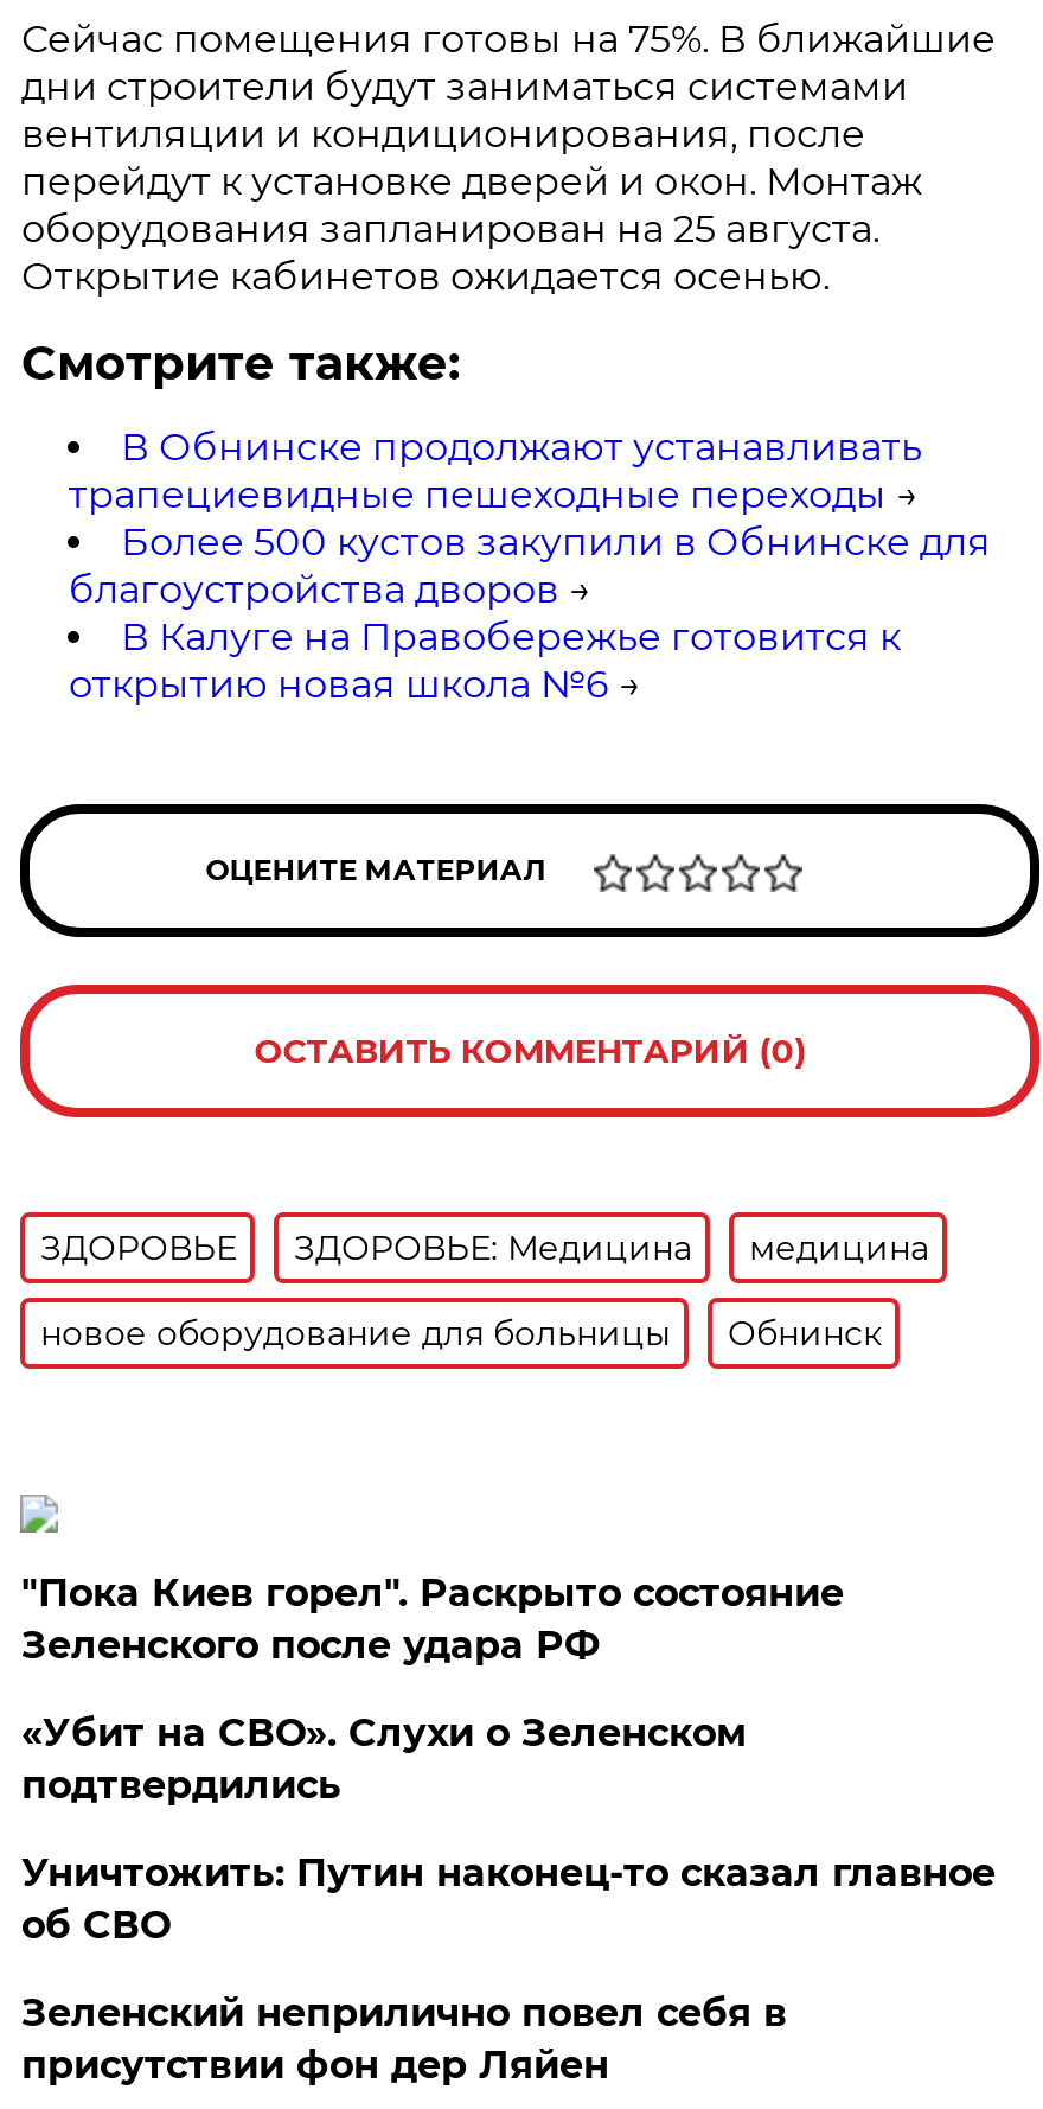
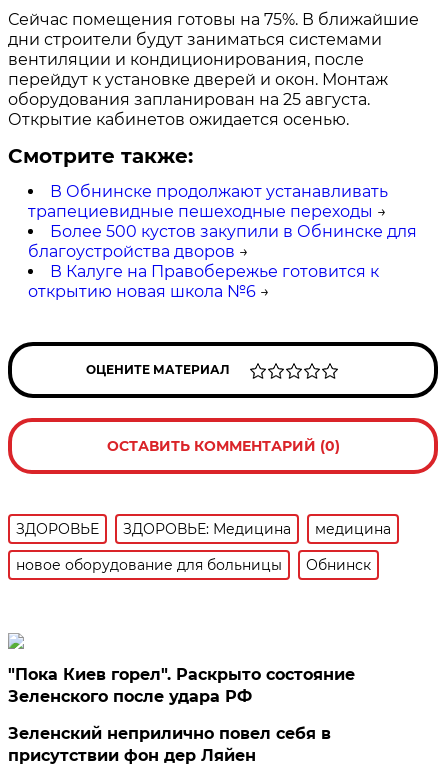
[21,1710,995,1947] «Убит на СВО». Слухи о Зеленском | подтвердились | Уничтожить: Путин наконец-то сказал главное | об СВО -> none

